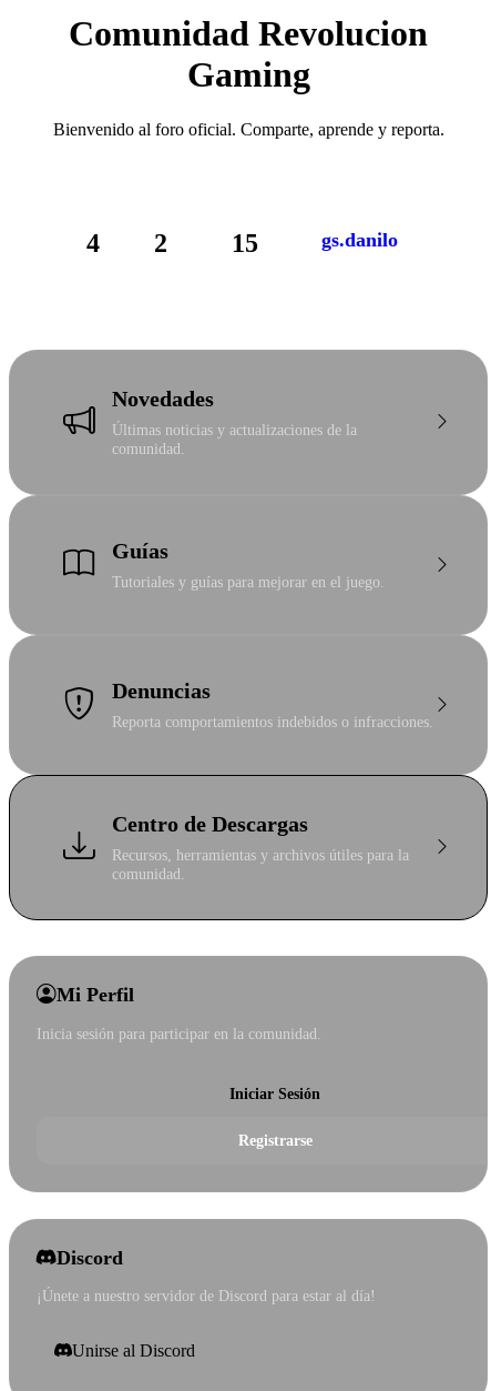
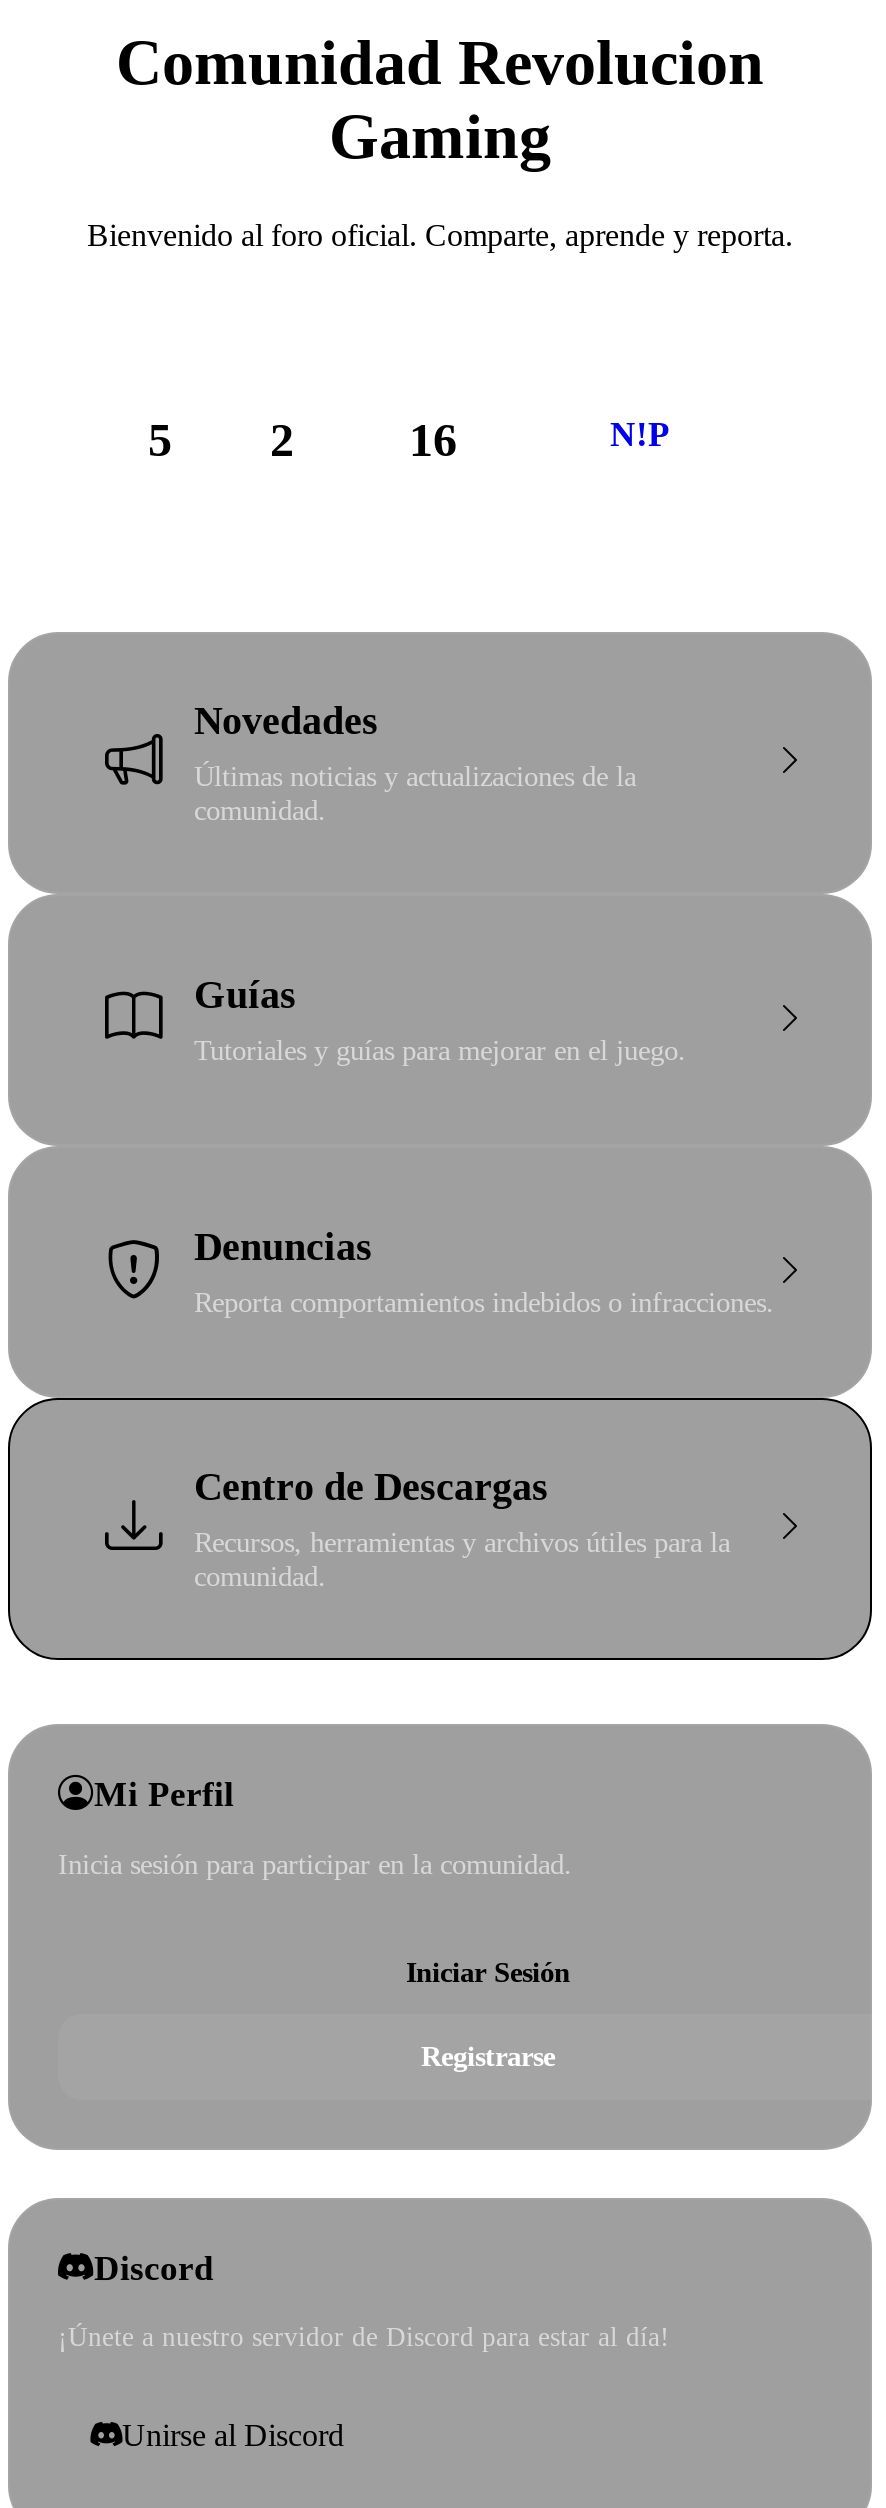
[86,229,167,257] 4 2 -> [148,414,294,466] 5 2
[231,229,258,257] 15 -> [409,414,457,466] 16
[321,229,397,251] gs.danilo -> [610,414,670,454] N!P

